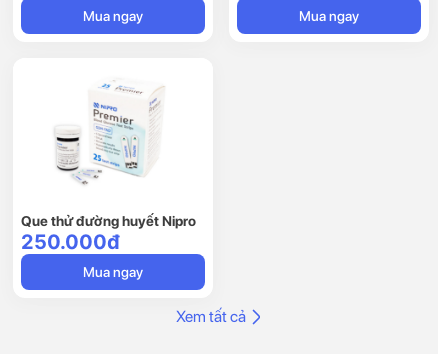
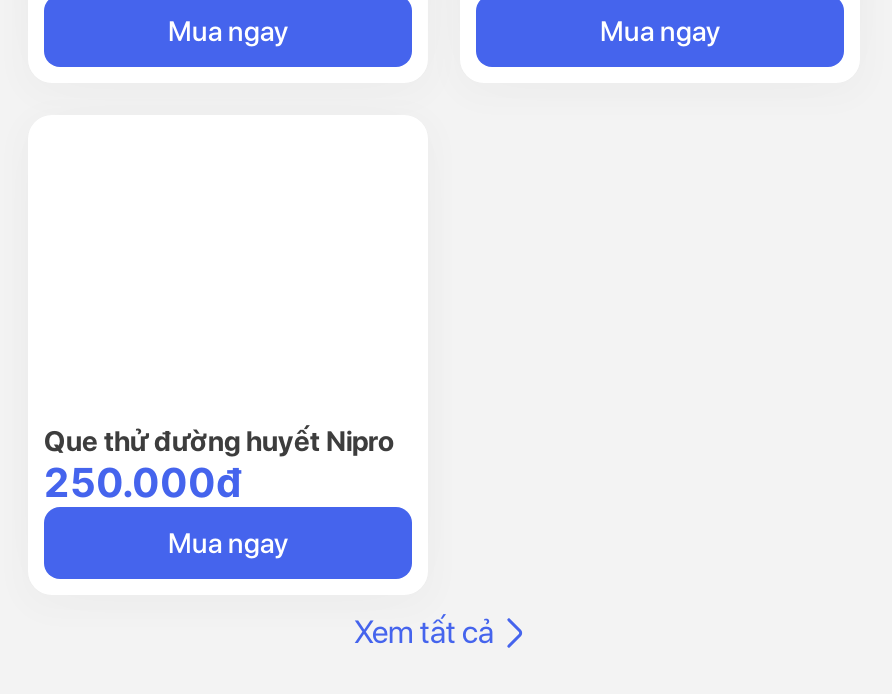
[55,83,164,185] [image] -> none

